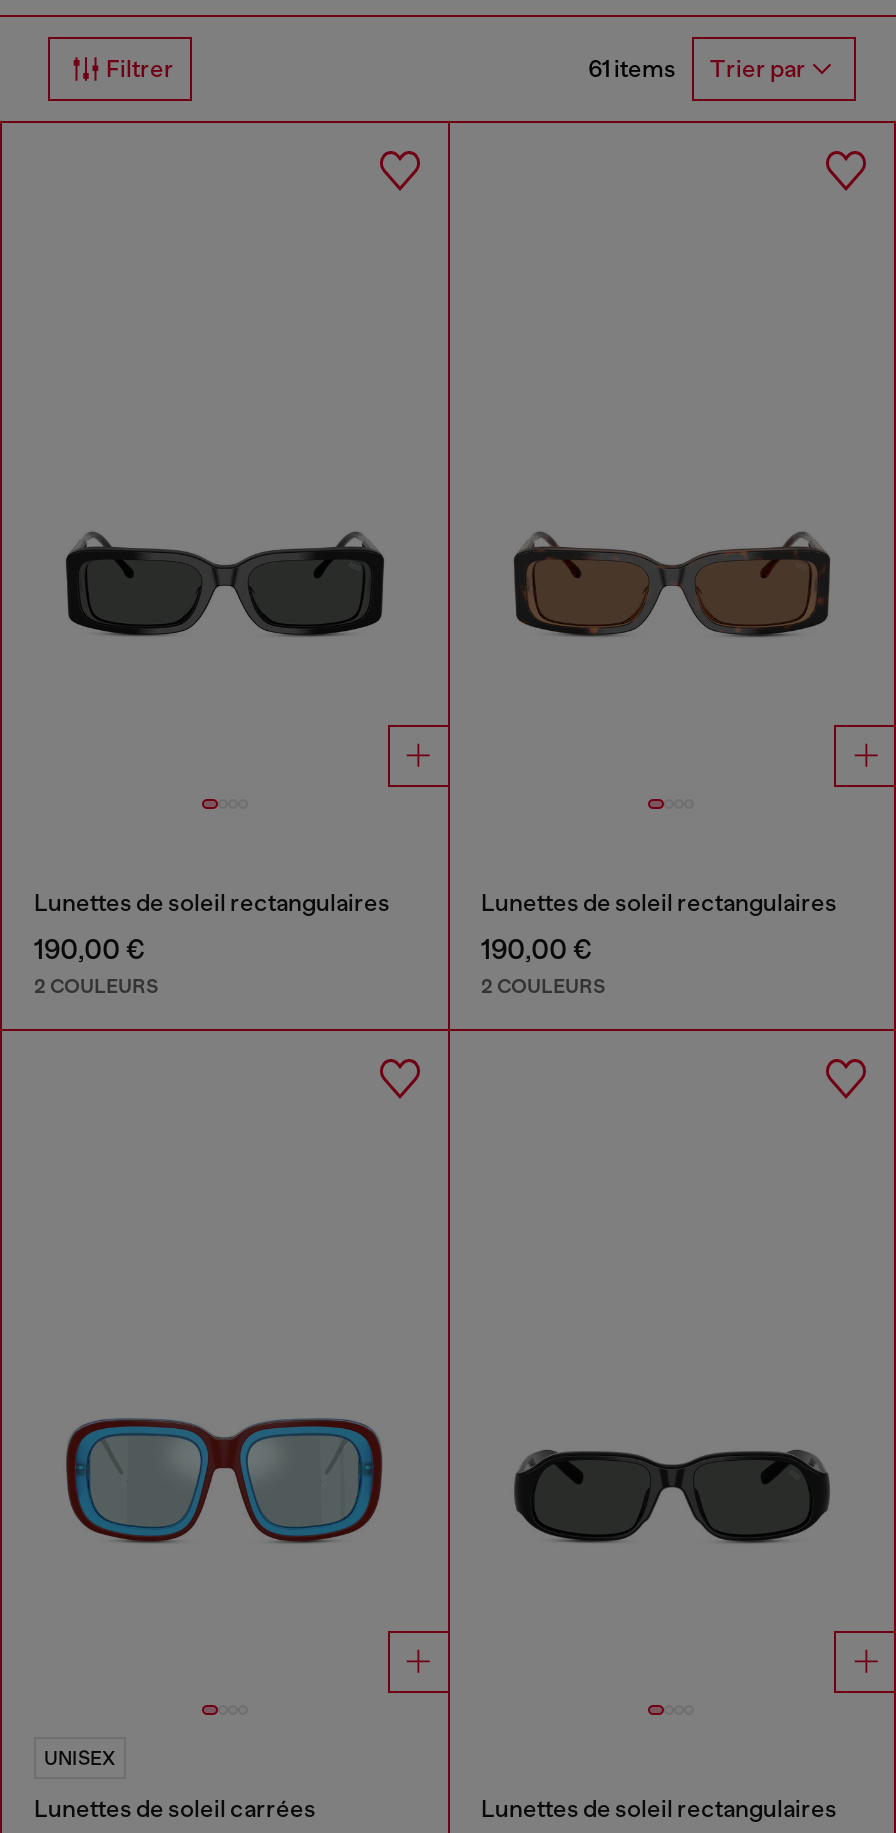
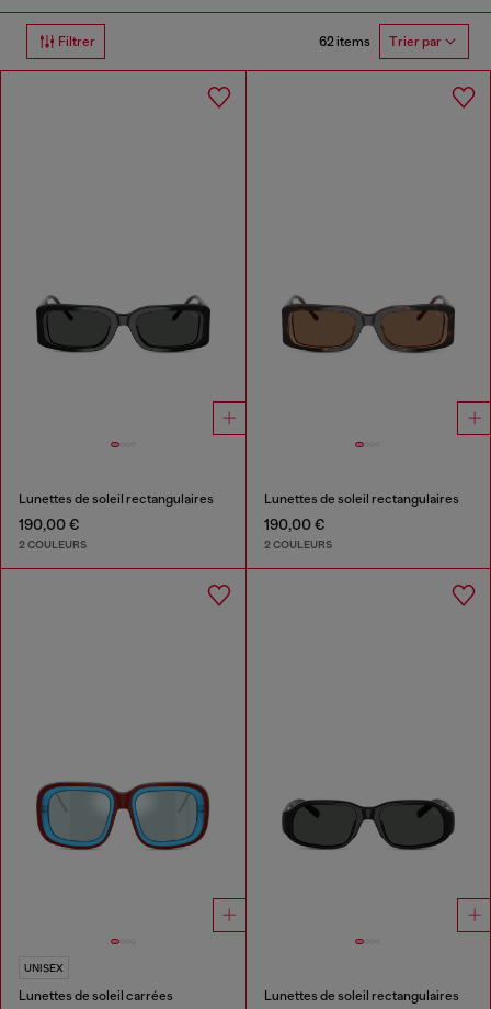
[588,55,806,84] 61 items Trier par -> [319,34,442,50] 62 items Trier par

